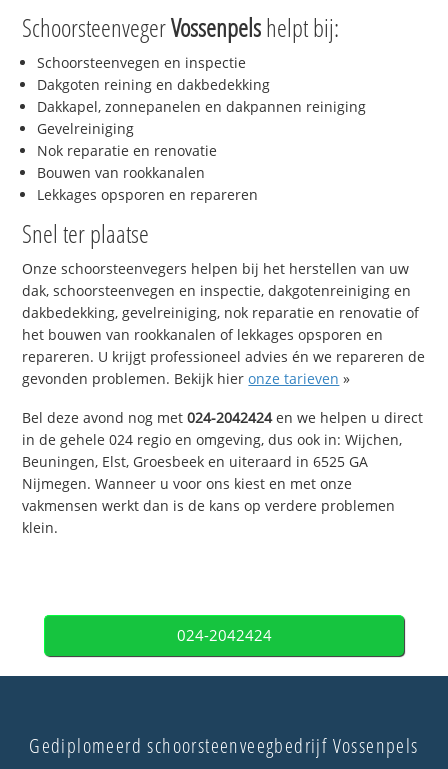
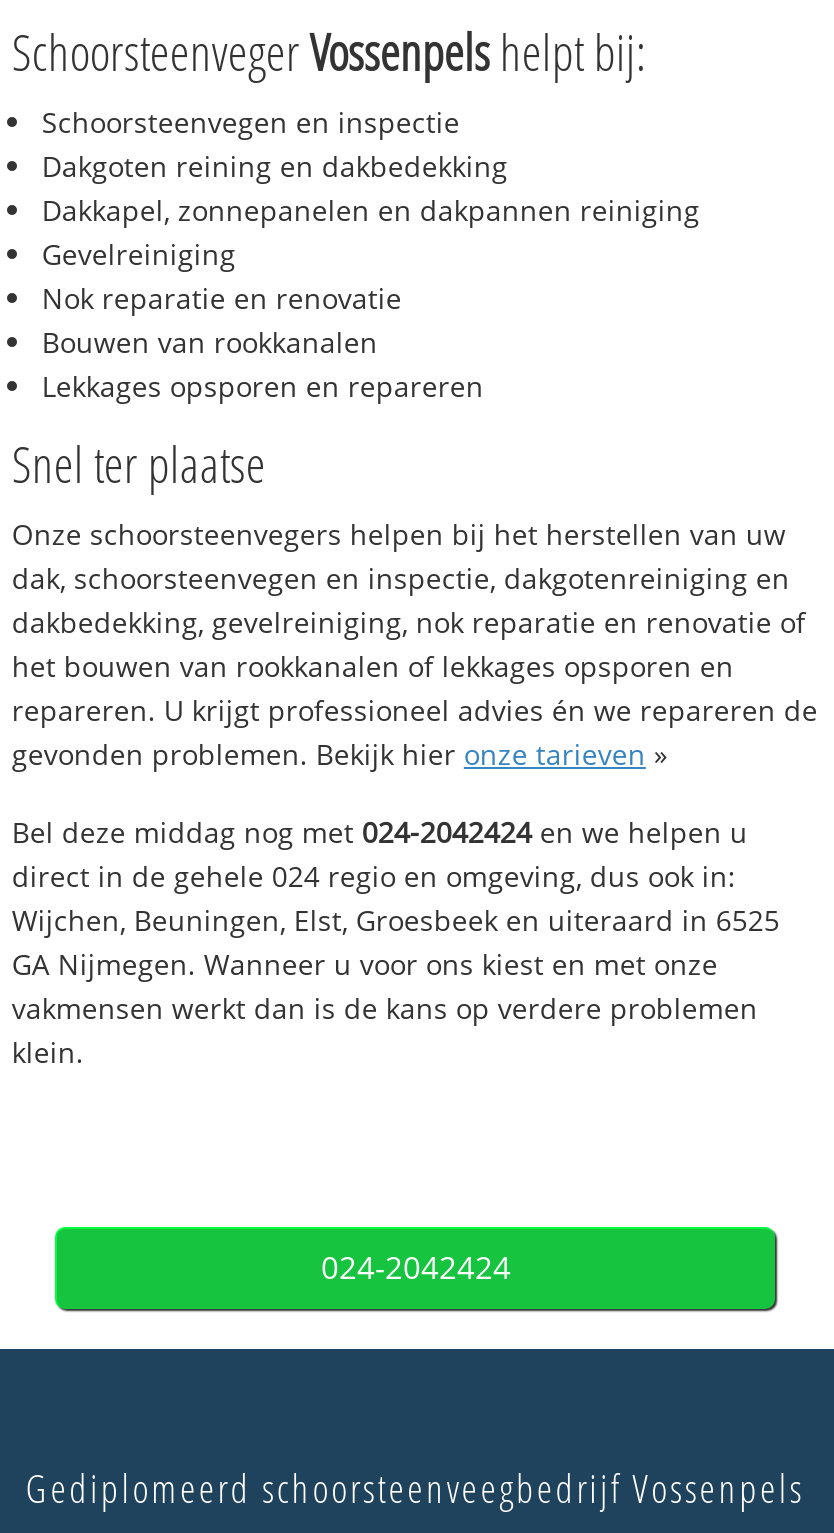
[22,408,423,493] Bel deze avond nog met 024-2042424 en we helpen u direct | in de gehele 024 regio en omgeving, dus ook in: Wijchen, | Beuningen, Elst, Groesbeek en uiteraard in 6525 GA | Nijmegen. Wanneer u voor ons kiest en met onze -> [12,812,780,982] Bel deze middag nog met 024-2042424 en we helpen u | direct in de gehele 024 regio en omgeving, dus ook in: | Wijchen, Beuningen, Elst, Groesbeek en uiteraard in 6525 | GA Nijmegen. Wanneer u voor ons kiest en met onze

